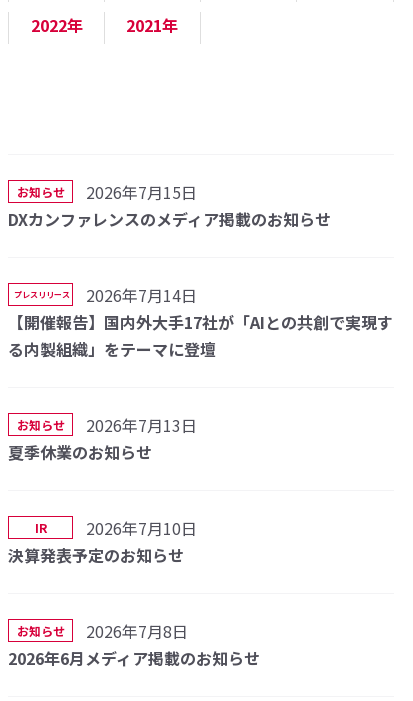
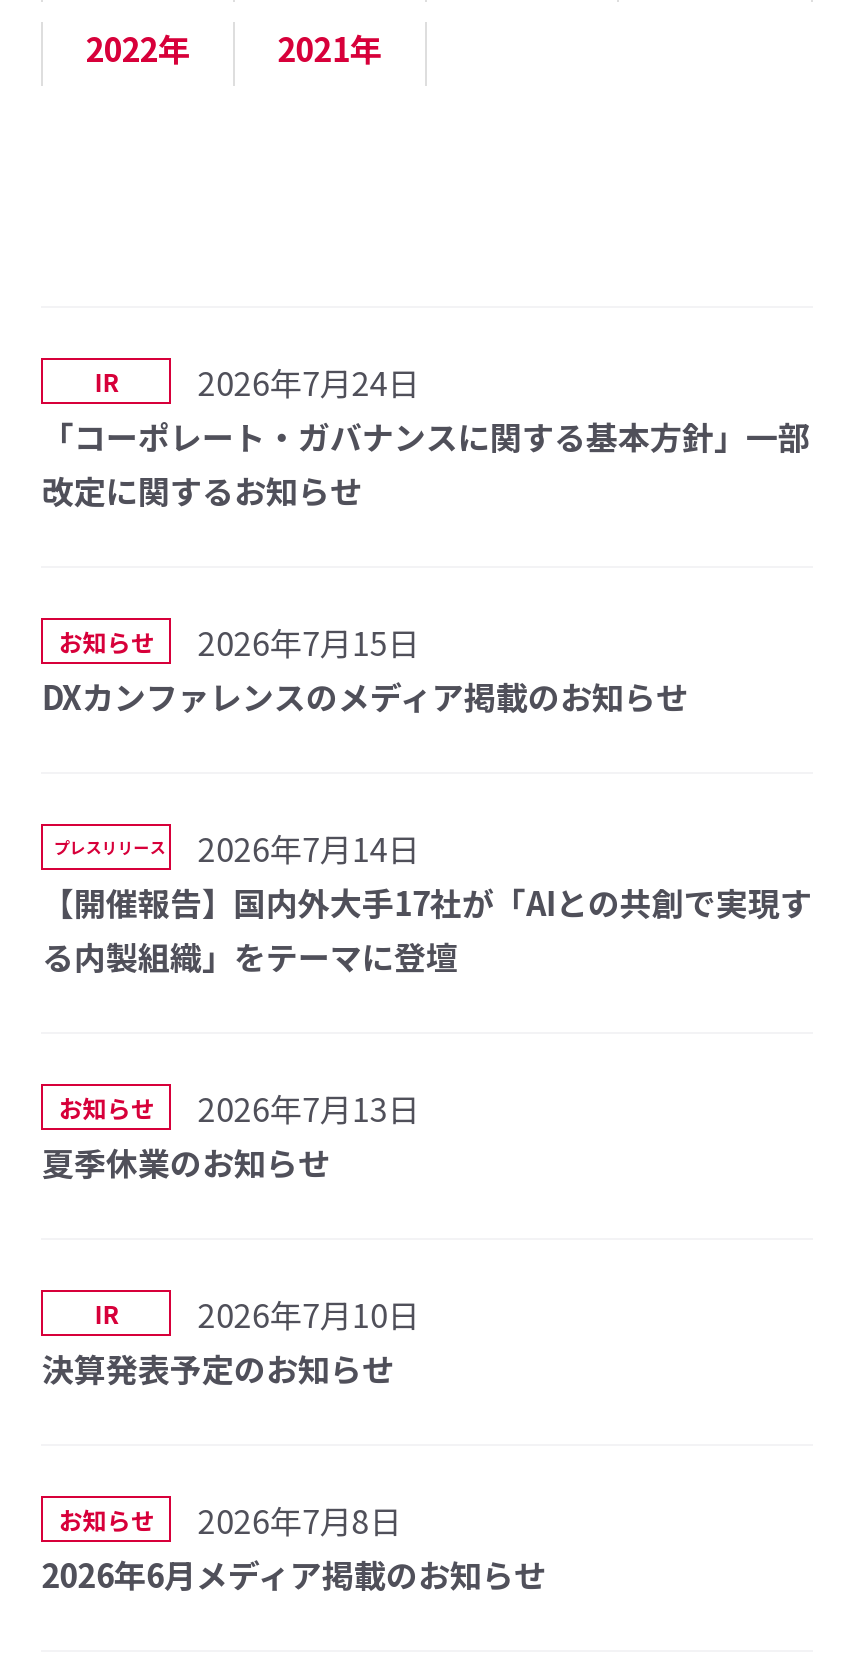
none -> [42,358,810,514] IR | 2026年7月24日 | 「コーポレート・ガバナンスに関する基本方針」一部 | 改定に関するお知らせ

